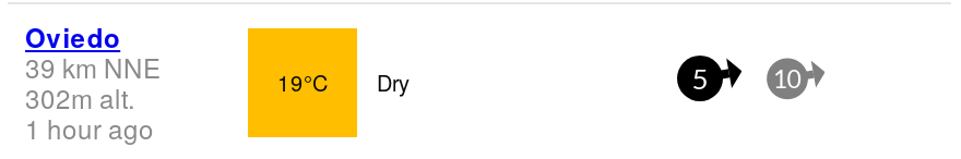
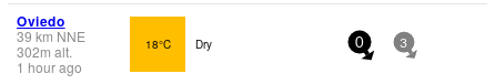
[277,68,410,99] 19°C Dry -> [145,37,212,52] 18°C Dry
[692,67,708,95] 5 -> [355,37,364,51] 0
[773,69,802,94] 10 -> [400,38,408,51] 3

